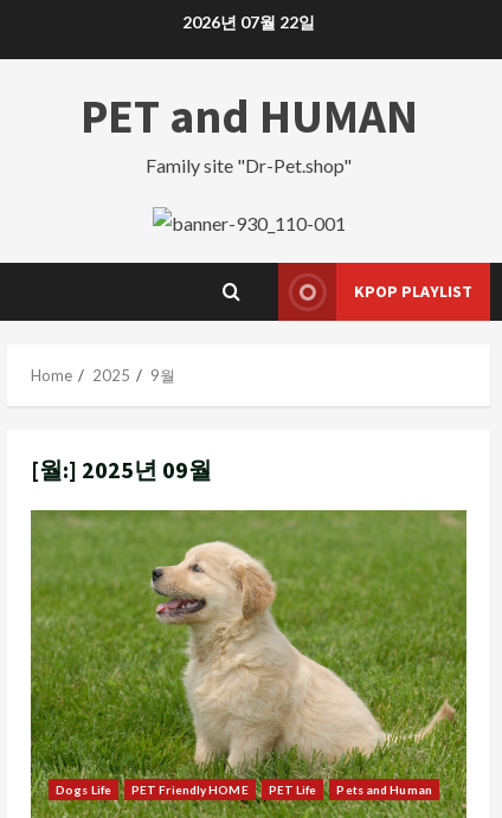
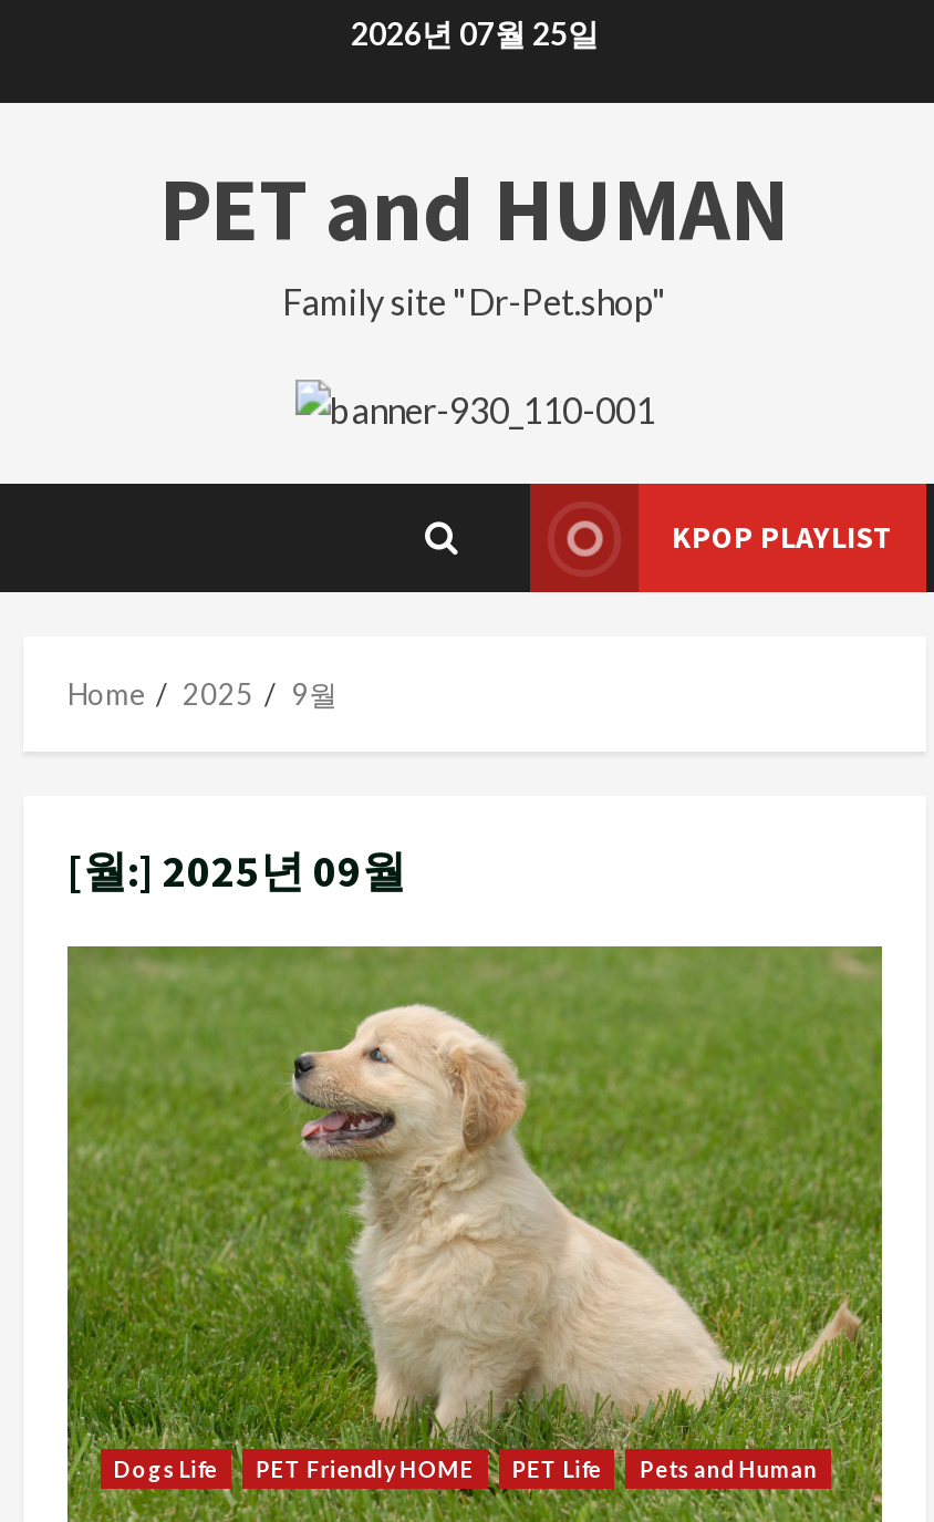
[182,11,315,31] 2026년 07월 22일 -> [351,13,599,51] 2026년 07월 25일

